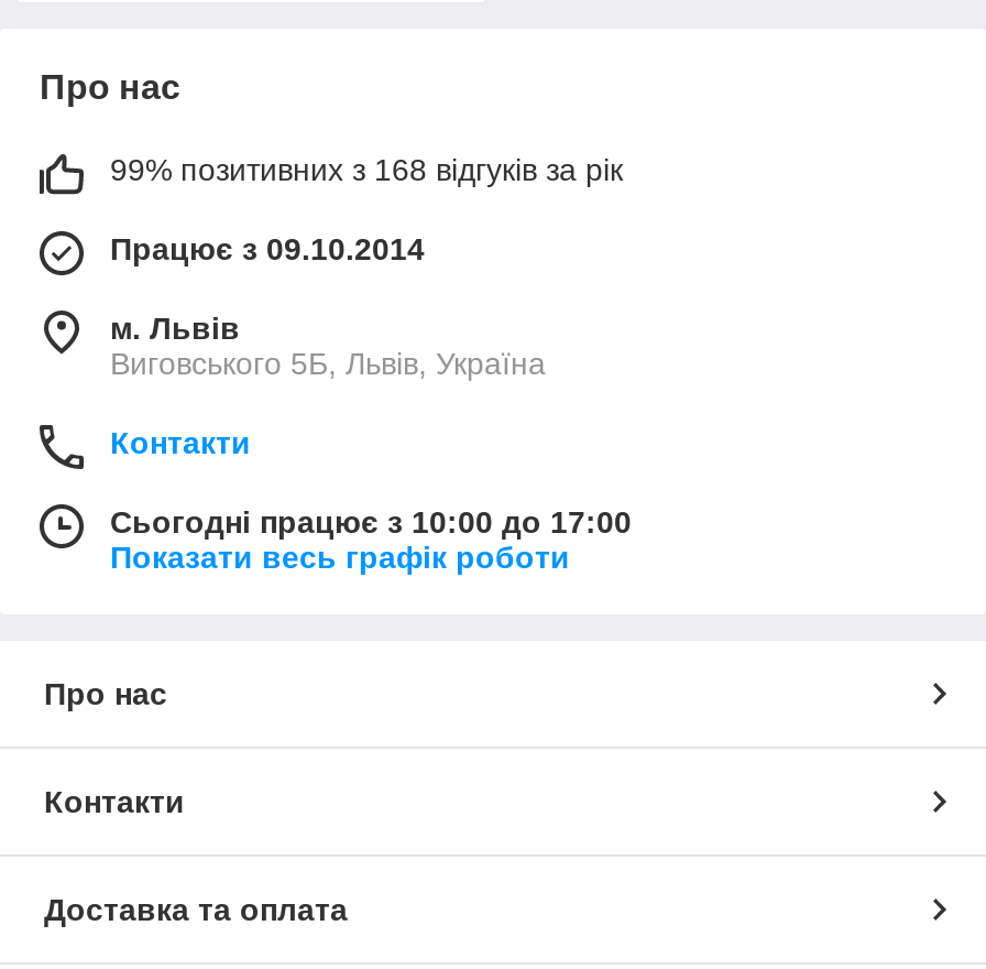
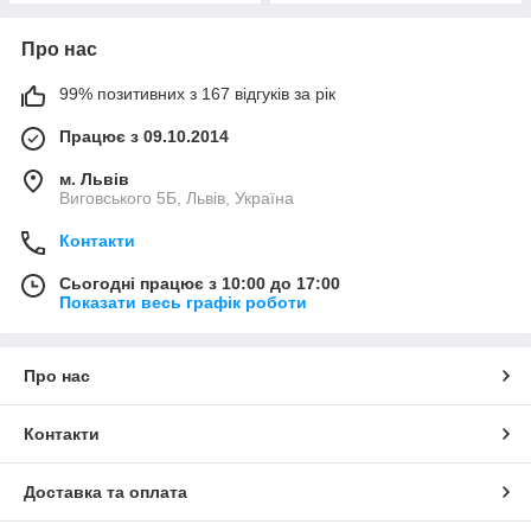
[110,152,623,187] 99% позитивних з 168 відгуків за рік -> [59,84,335,103] 99% позитивних з 167 відгуків за рік

